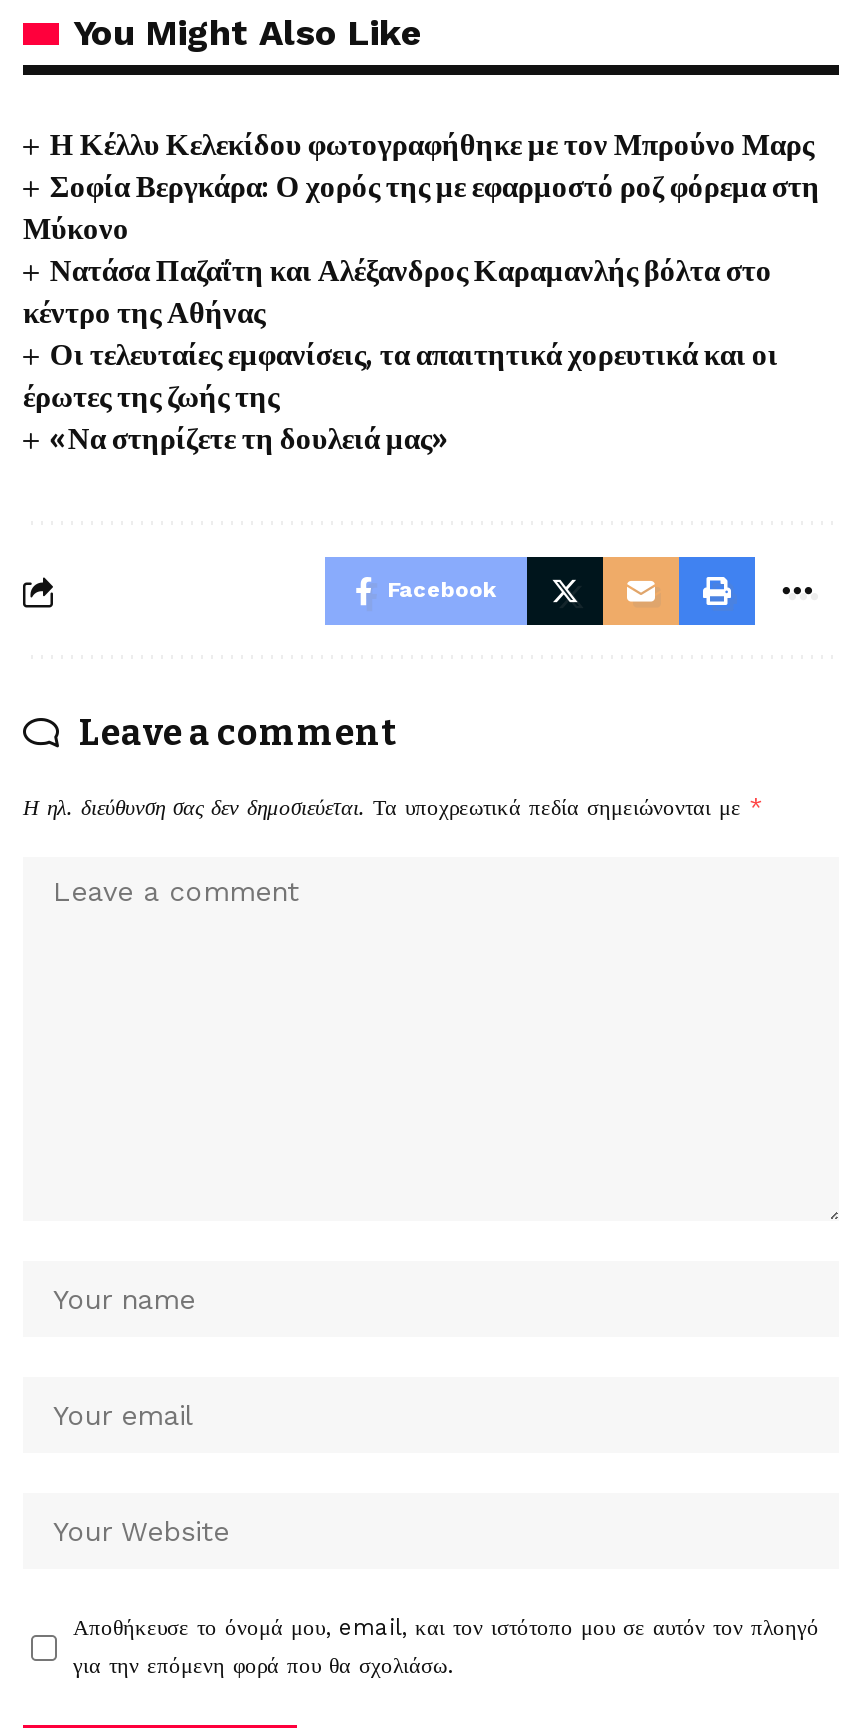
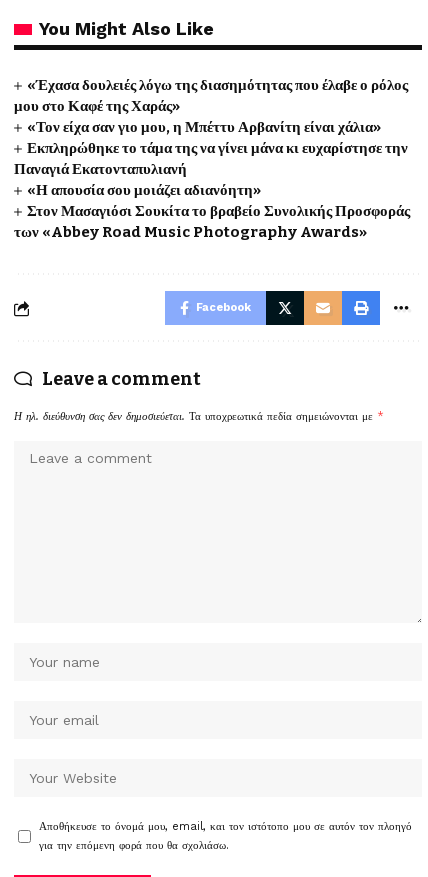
[23,127,820,457] Η Κέλλυ Κελεκίδου φωτογραφήθηκε με τον Μπρούνο Μαρς | Σοφία Βεργκάρα: Ο χορός της με εφαρμοστό ροζ φόρεμα στη | Μύκονο | Νατάσα Παζαΐτη και Αλέξανδρος Καραμανλής βόλτα στο | κέντρο της Αθήνας | Οι τελευταίες εμφανίσεις, τα απαιτητικά χορευτικά και οι | έρωτες της ζωής της | «Να στηρίζετε τη δουλειά μας» -> [14,76,410,241] «Έχασα δουλειές λόγω της διασημότητας που έλαβε ο ρόλος | μου στο Καφέ της Χαράς» | «Τον είχα σαν γιο μου, η Μπέττυ Αρβανίτη είναι χάλια» | Εκπληρώθηκε το τάμα της να γίνει μάνα κι ευχαρίστησε την | Παναγιά Εκατονταπυλιανή | «Η απουσία σου μοιάζει αδιανόητη» | Στον Μασαγιόσι Σουκίτα το βραβείο Συνολικής Προσφοράς | των «Abbey Road Music Photography Awards»

